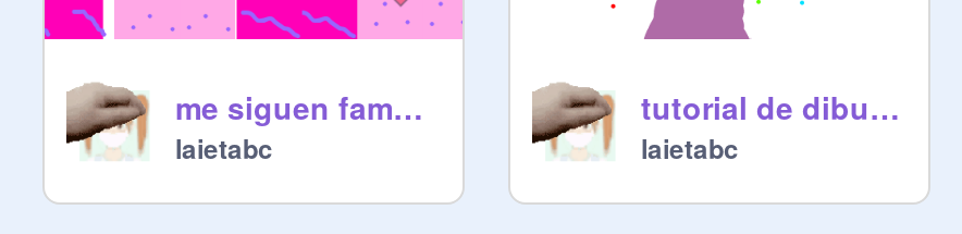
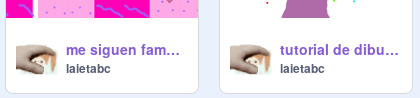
[66,83,153,161] [image] -> [15,39,58,75] [image]
[532,83,619,161] [image] -> [229,39,272,75] [image]

